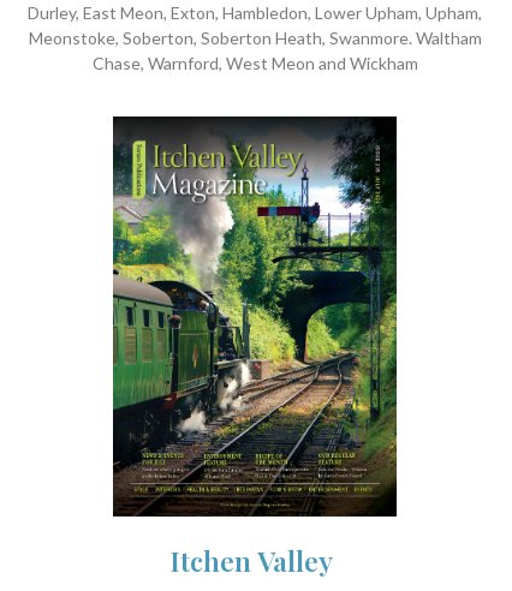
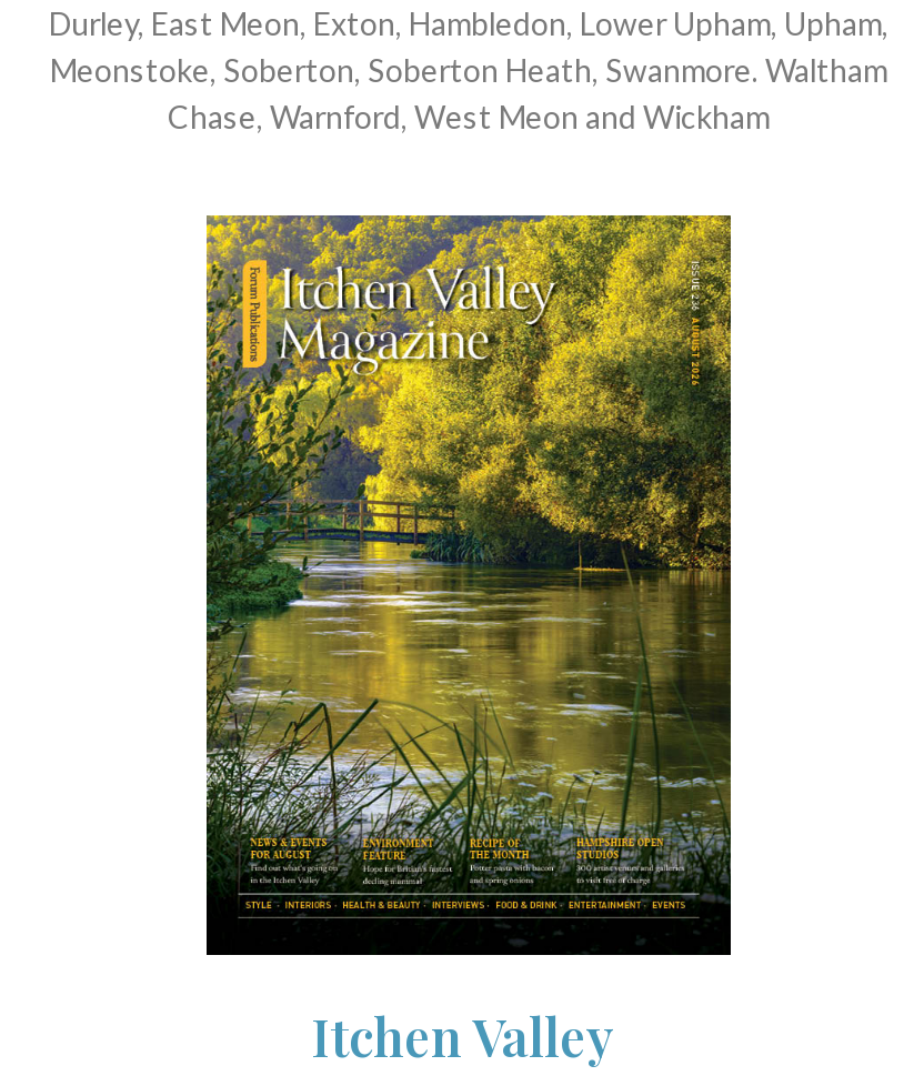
[112,115,398,517] [image] -> [204,213,733,955] [image]

